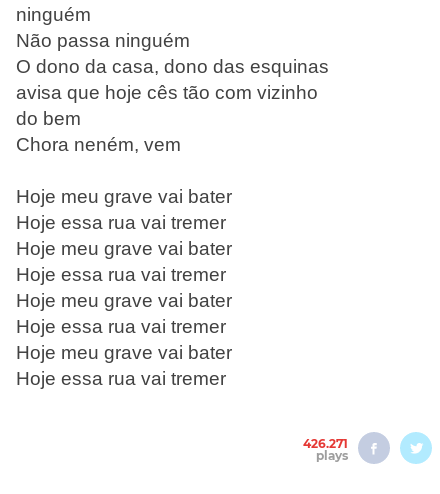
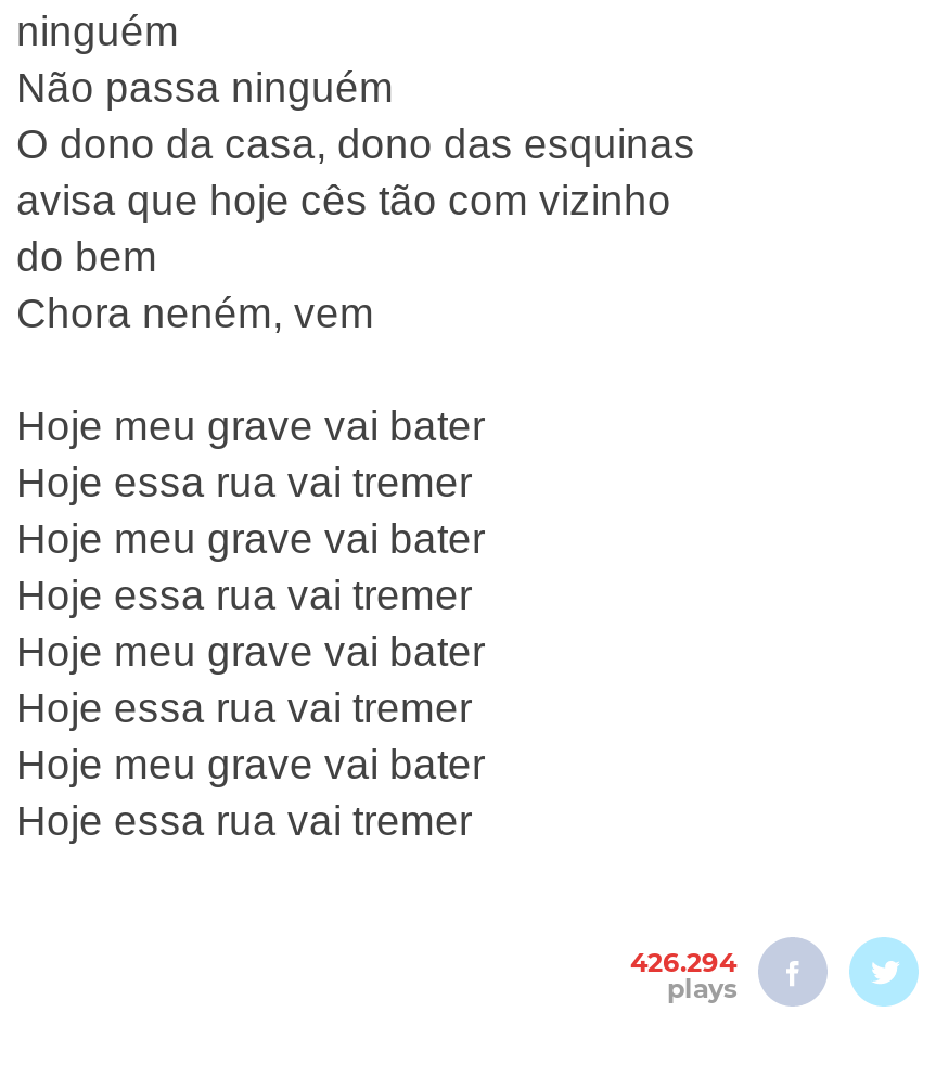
[303,436,348,451] 426.271 -> [630,946,736,978] 426.294

